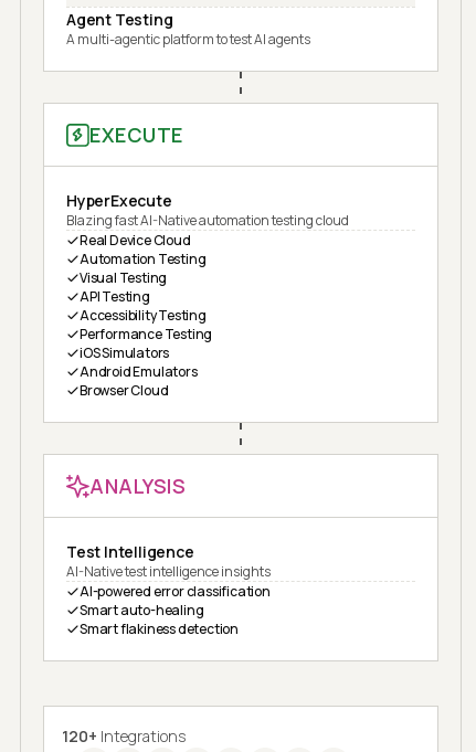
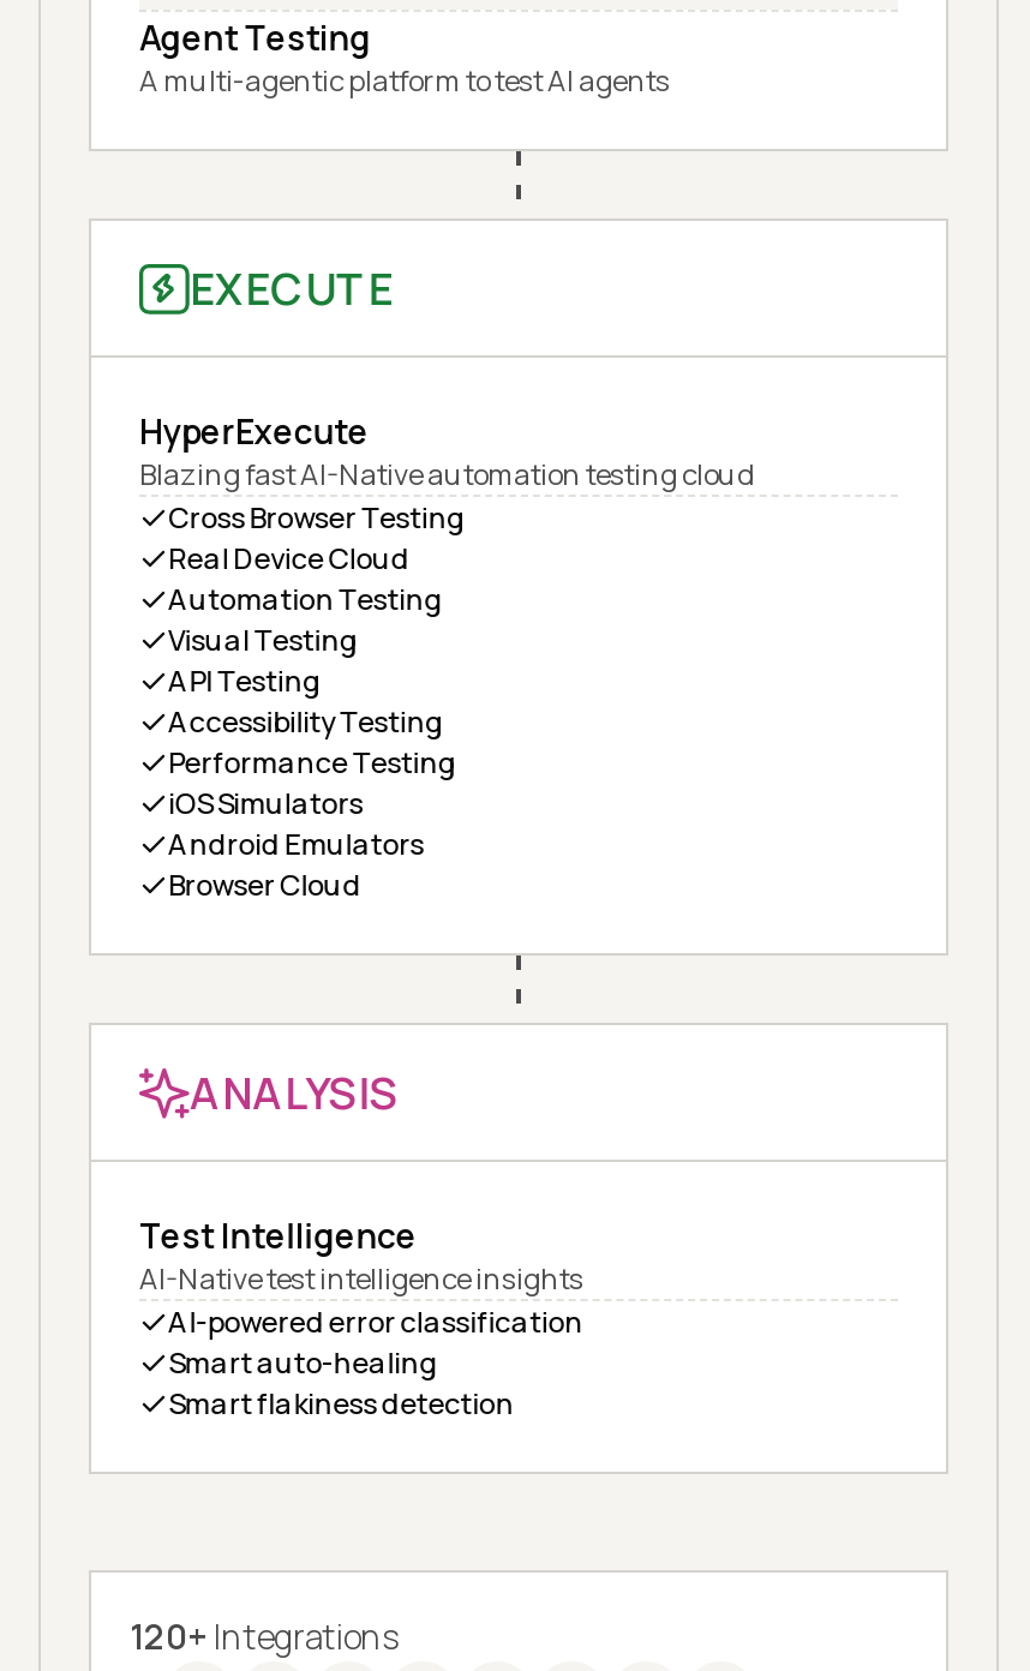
none -> [168,497,465,538] Cross Browser Testing

